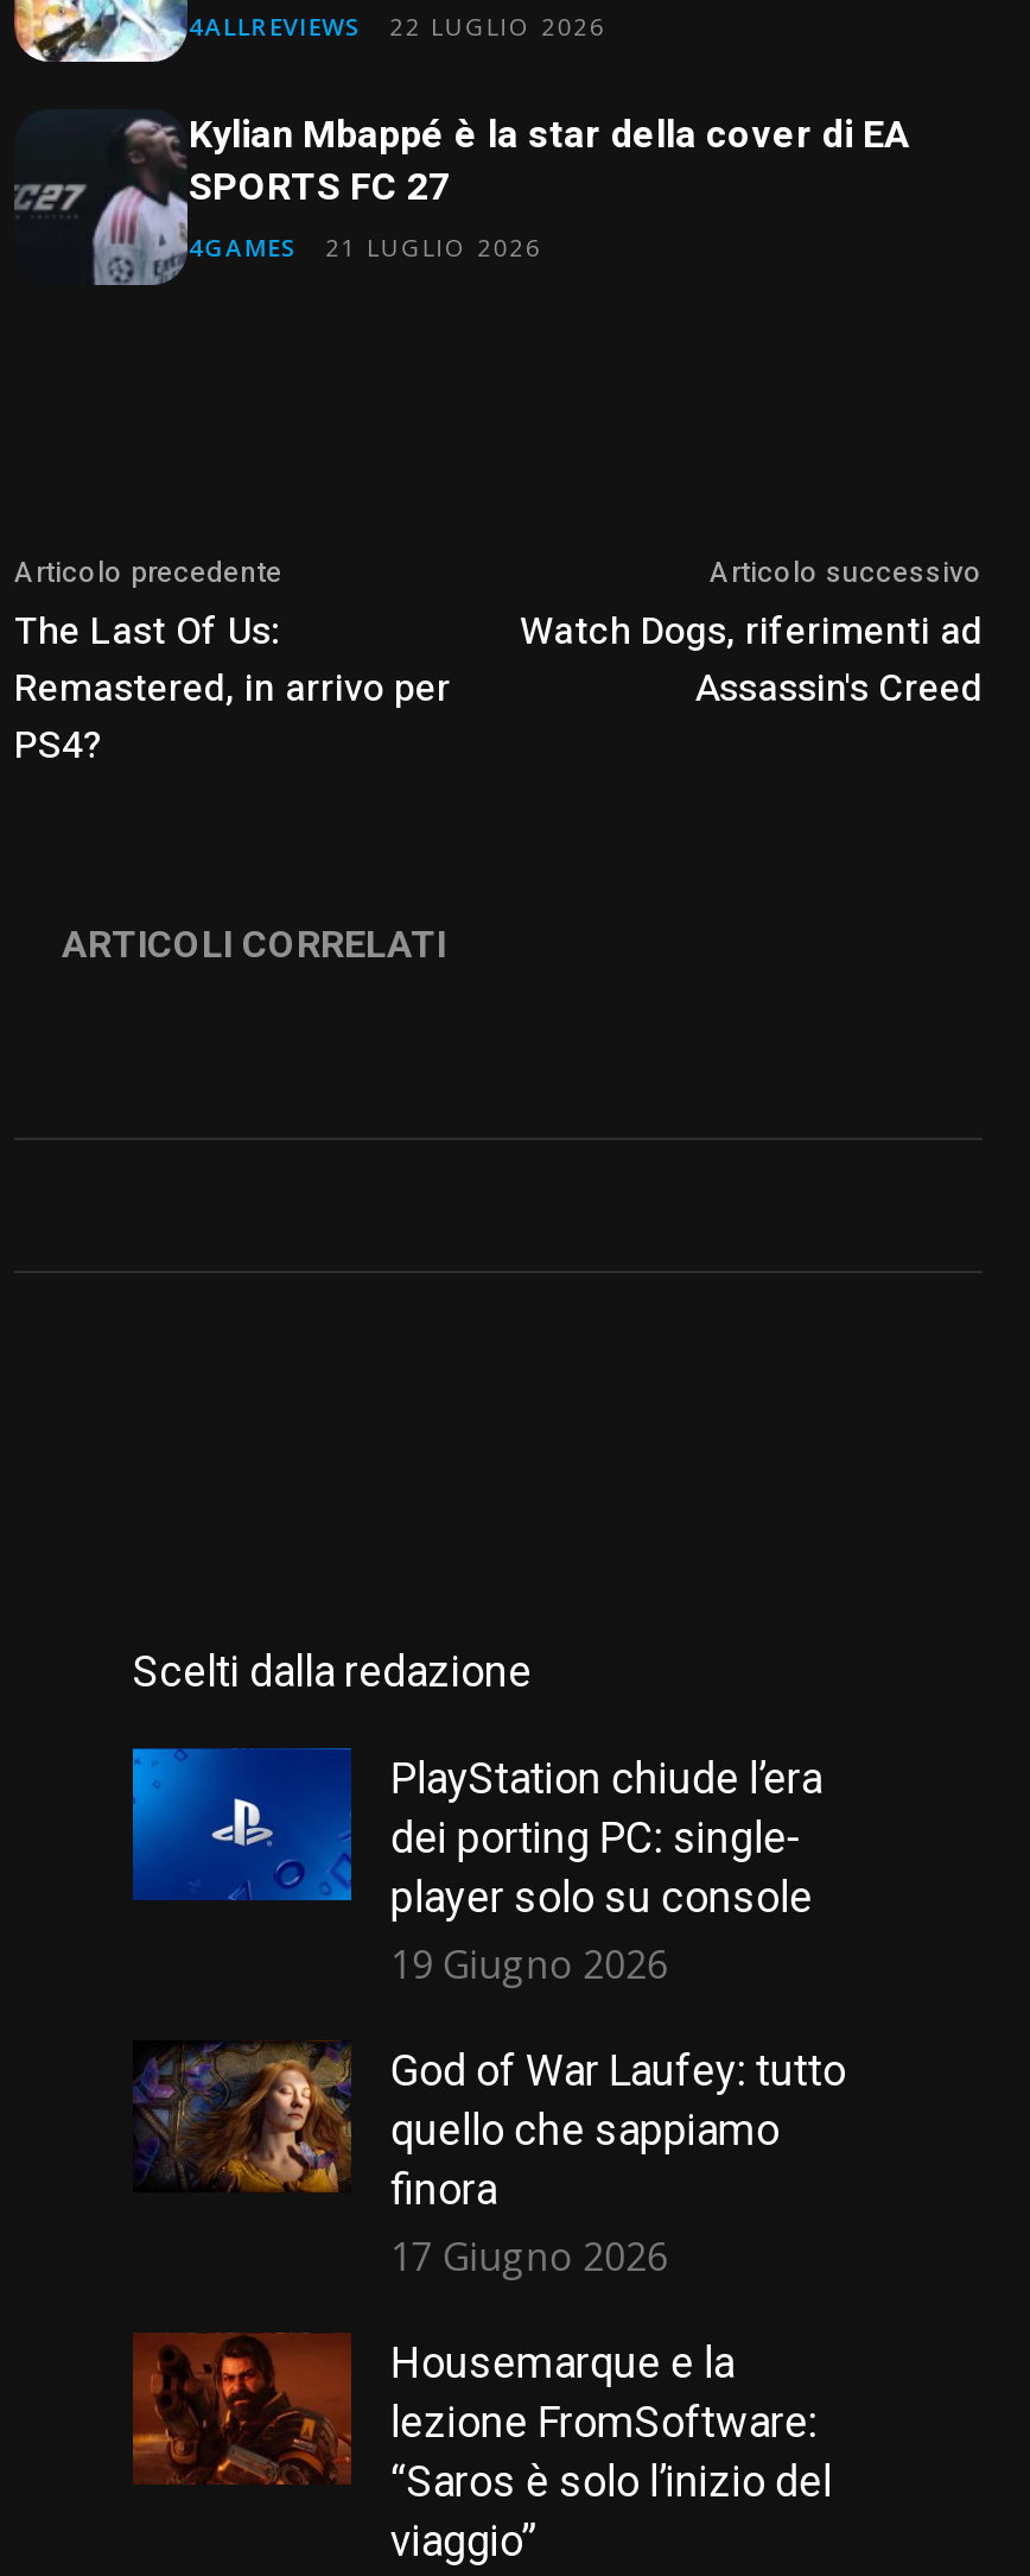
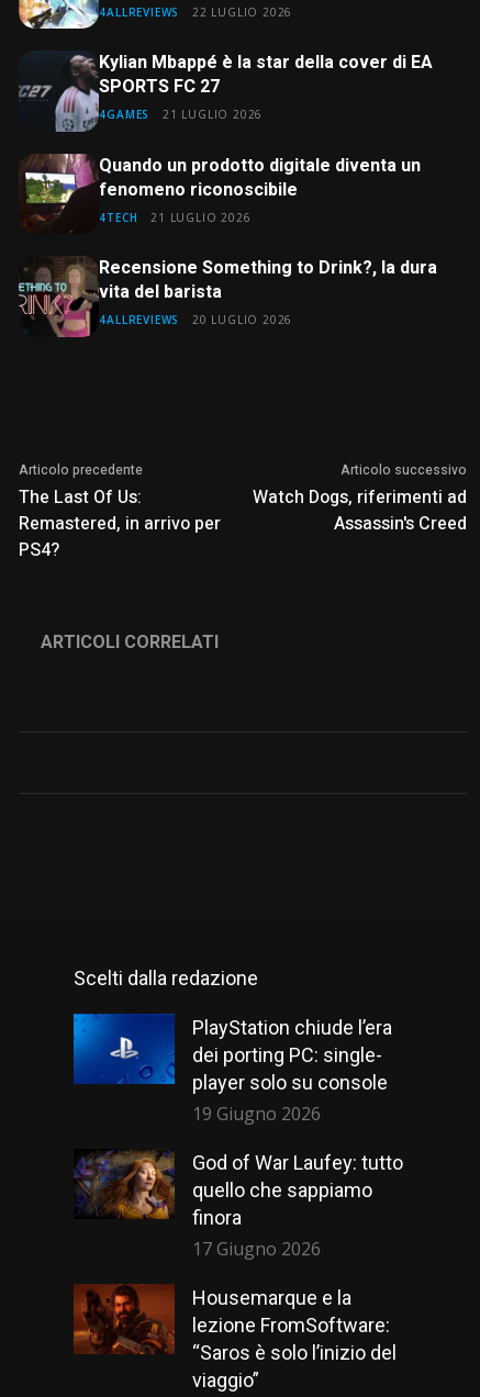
none -> [18,256,88,337] [image]
none -> [20,153,438,328] [image] | Quando un prodotto digitale diventa un | fenomeno riconoscibile | 4TECH | 21 LUGLIO 2026 | Recensione Something to Drink?, la dura | vita del barista | 4ALLREVIEWS | 20 LUGLIO 2026

